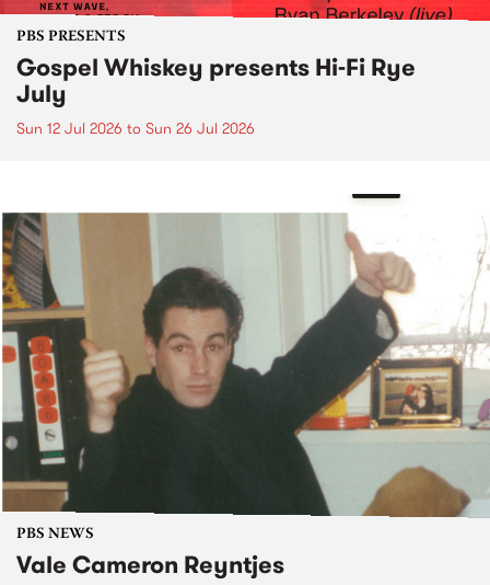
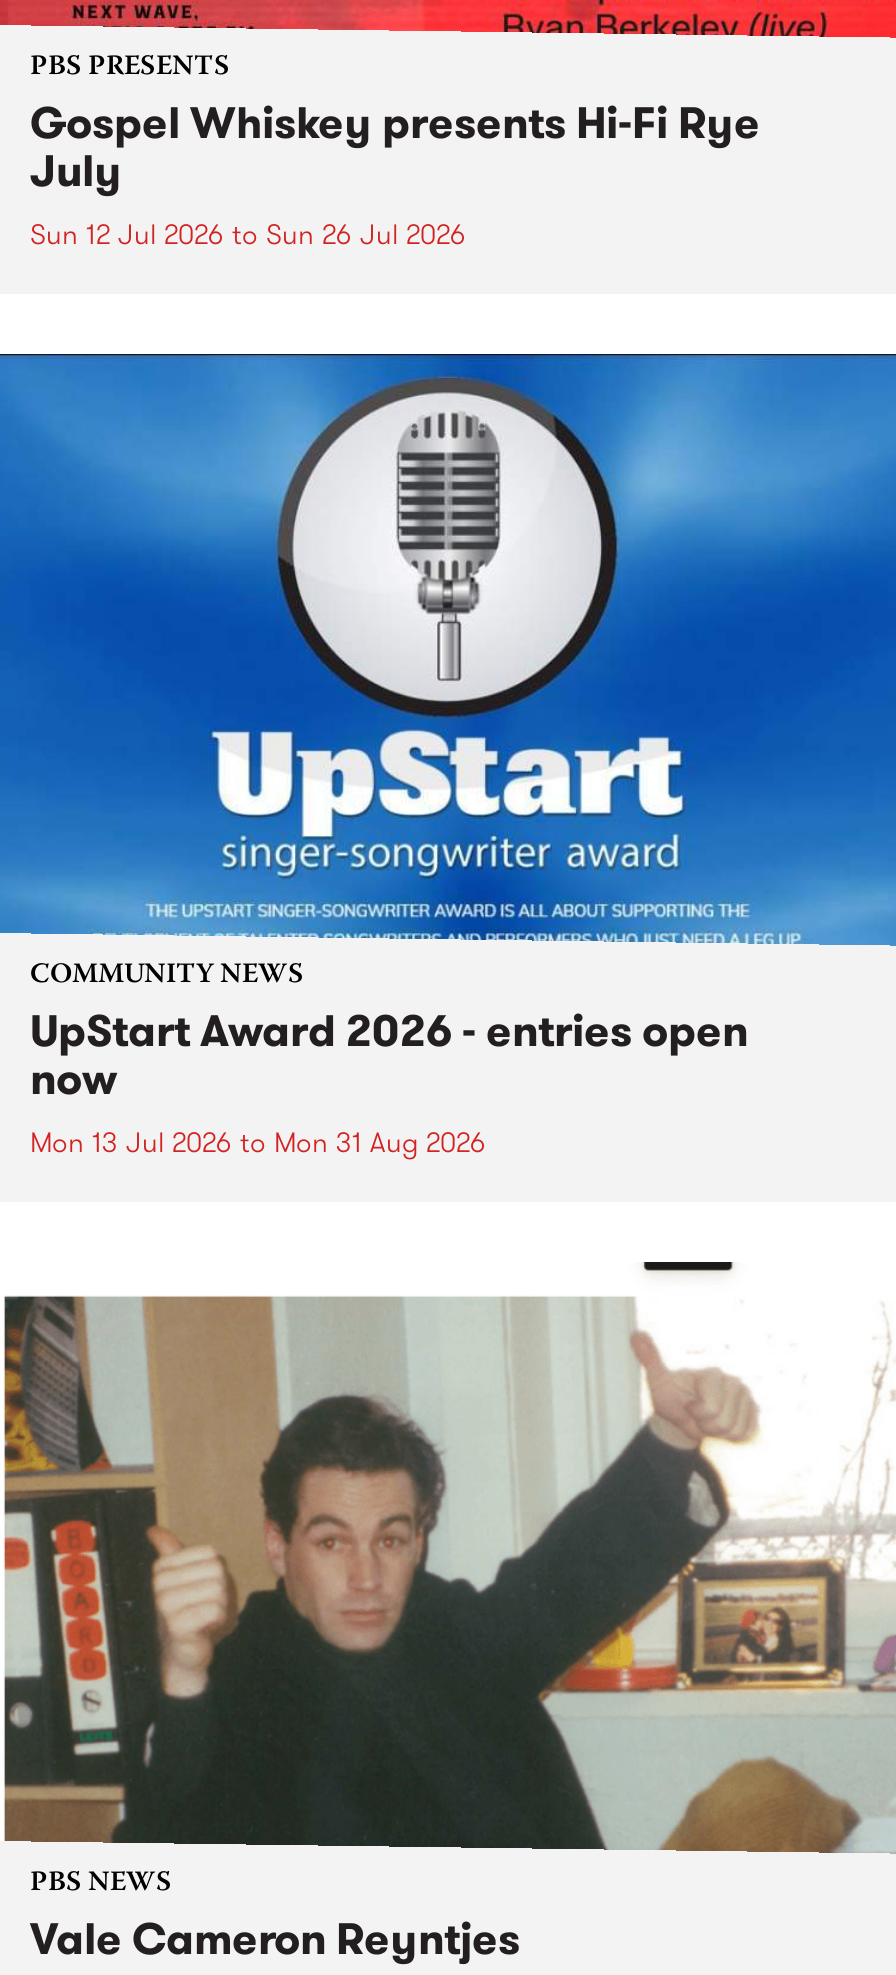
none -> [6,352,890,1162] [image] | COMMUNITY NEWS | UpStart Award 2026 - entries open | now | Mon 13 Jul 2026 to Mon 31 Aug 2026

